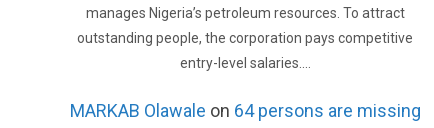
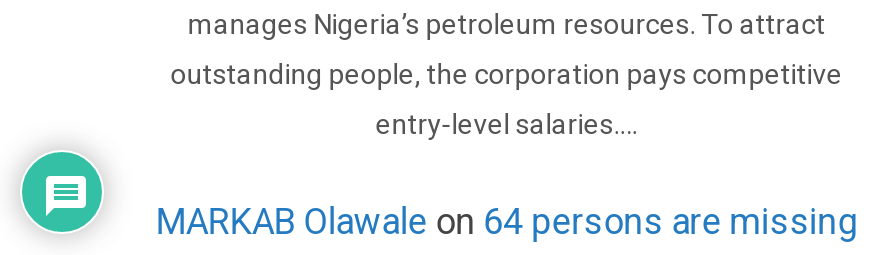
none -> [12,141,112,243] [image]

